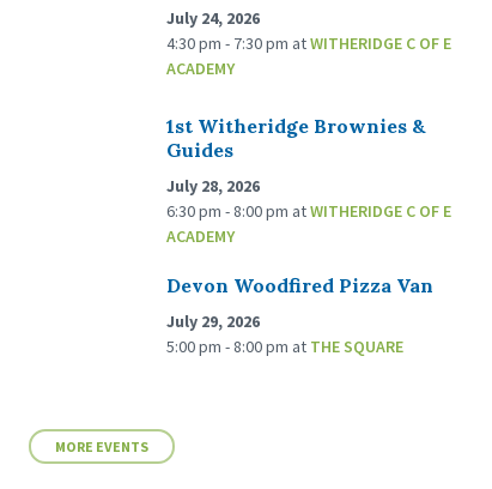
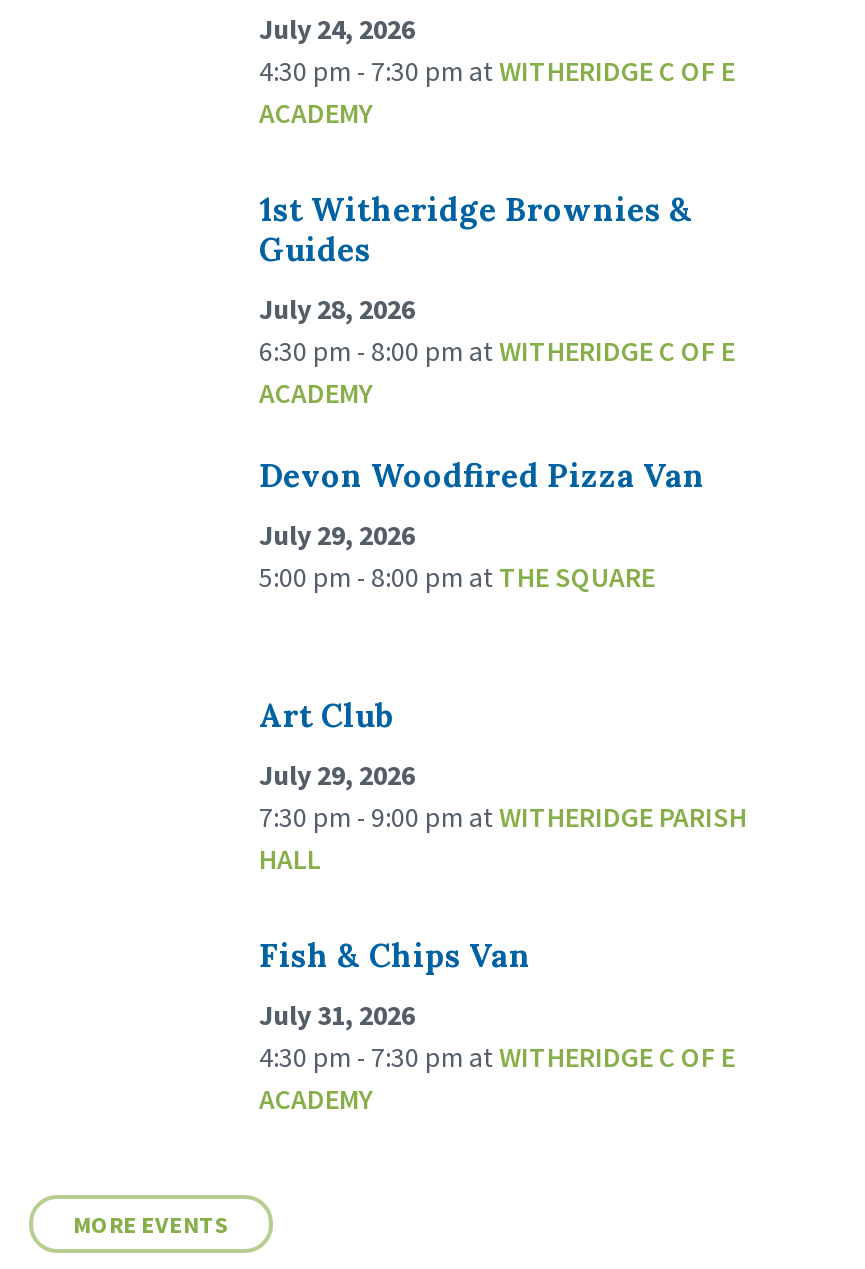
none -> [259,695,747,1117] Art Club | July 29, 2026 | 7:30 pm - 9:00 pm at WITHERIDGE PARISH | HALL | Fish & Chips Van | July 31, 2026 | 4:30 pm - 7:30 pm at WITHERIDGE C OF E | ACADEMY

